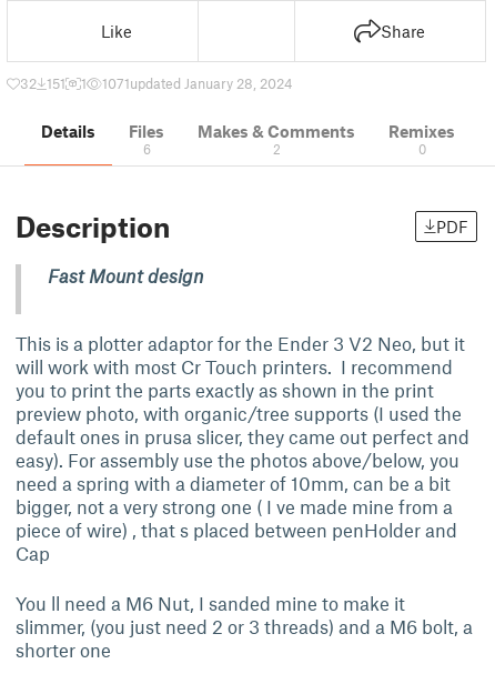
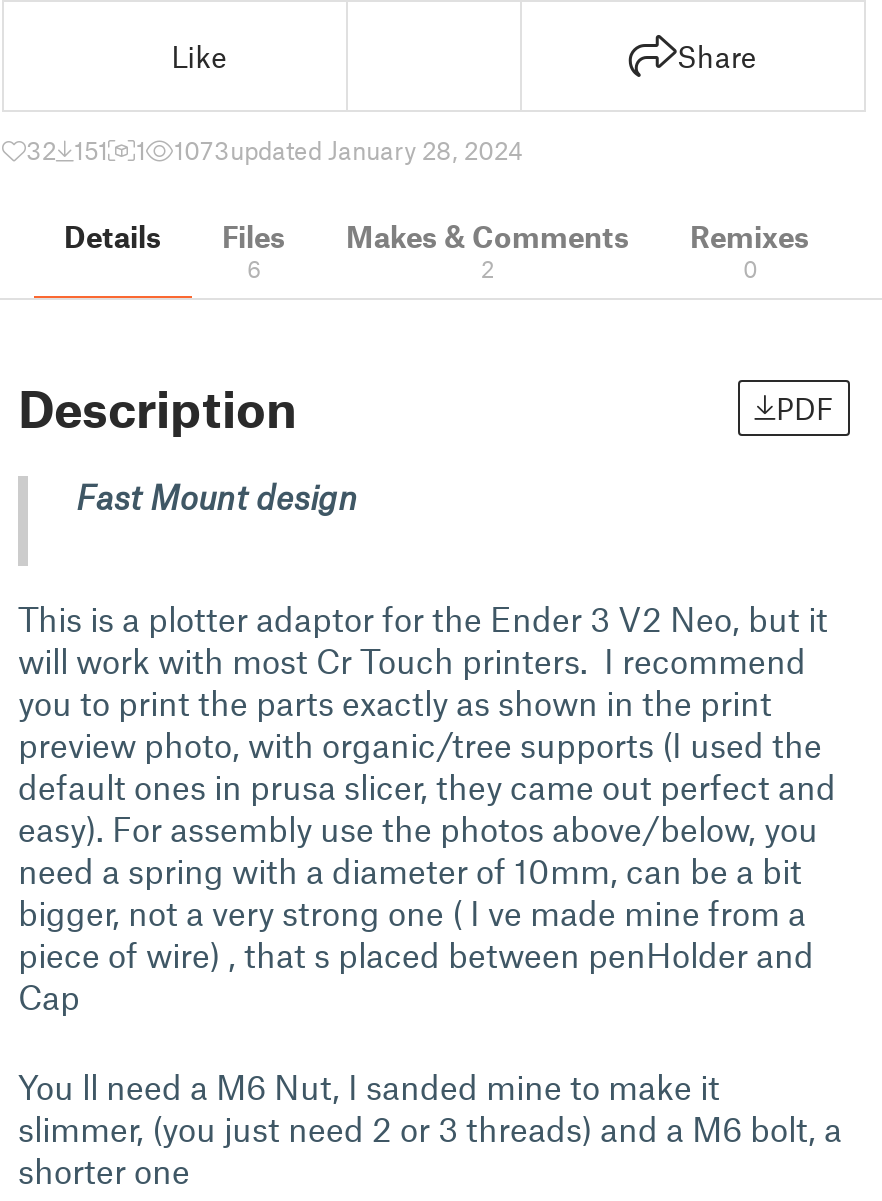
[102,74,293,92] 1071updated January 28, 2024 -> [174,134,524,166] 1073updated January 28, 2024

